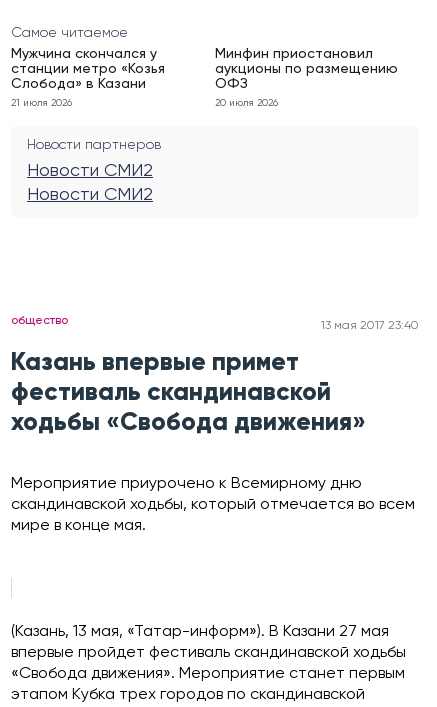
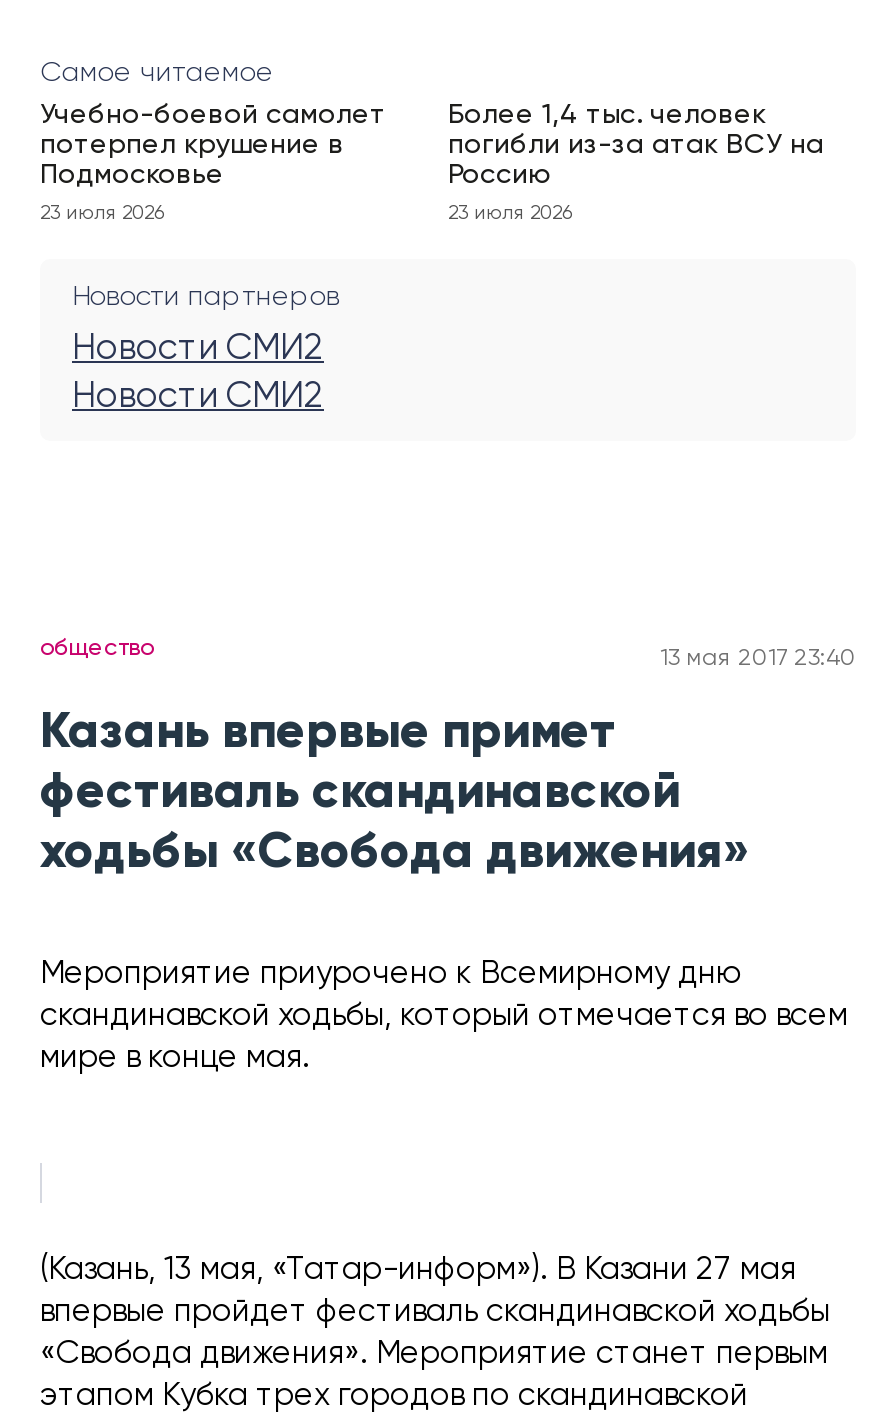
[11,47,165,91] Мужчина скончался у | станции метро «Козья | Слобода» в Казани -> [40,100,386,188] Учебно-боевой самолет | потерпел крушение в | Подмосковье
[215,47,398,91] Минфин приостановил | аукционы по размещению | ОФЗ -> [448,100,824,188] Более 1,4 тыс. человек | погибли из-за атак ВСУ на | Россию
[11,98,72,108] 21 июля 2026 -> [40,202,164,222] 23 июля 2026
[215,98,278,108] 20 июля 2026 -> [448,202,572,222] 23 июля 2026

